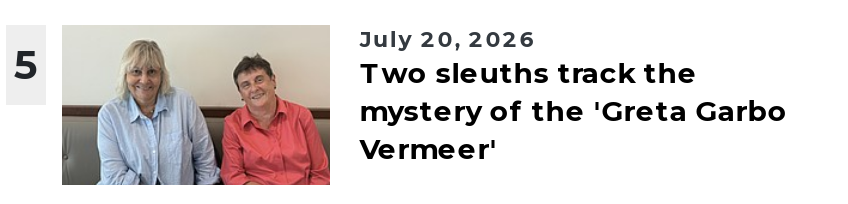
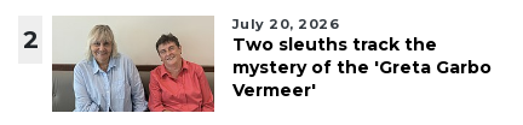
[14,41,38,89] 5 -> [22,25,38,54] 2

